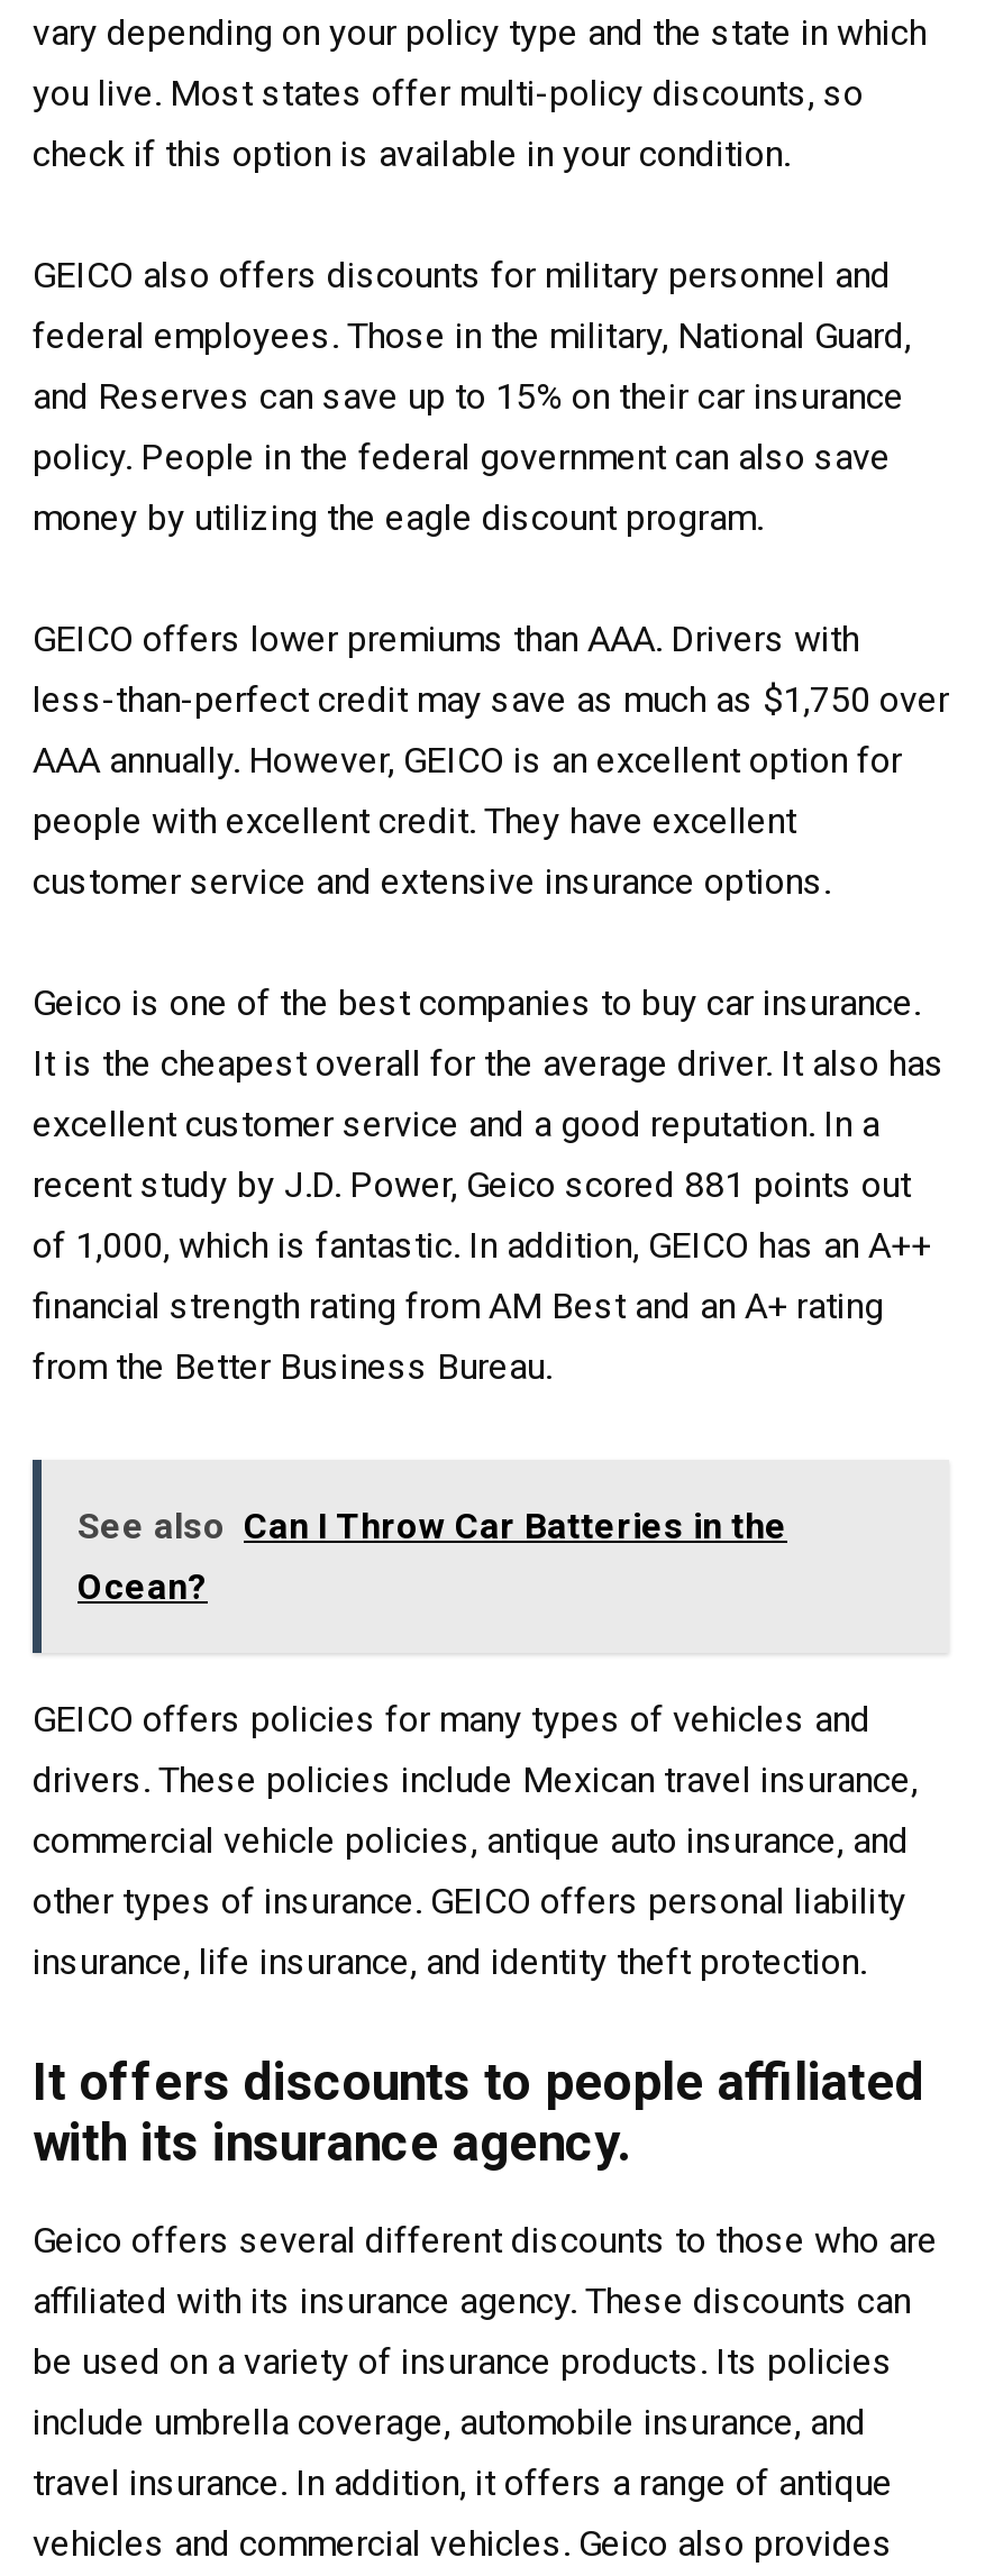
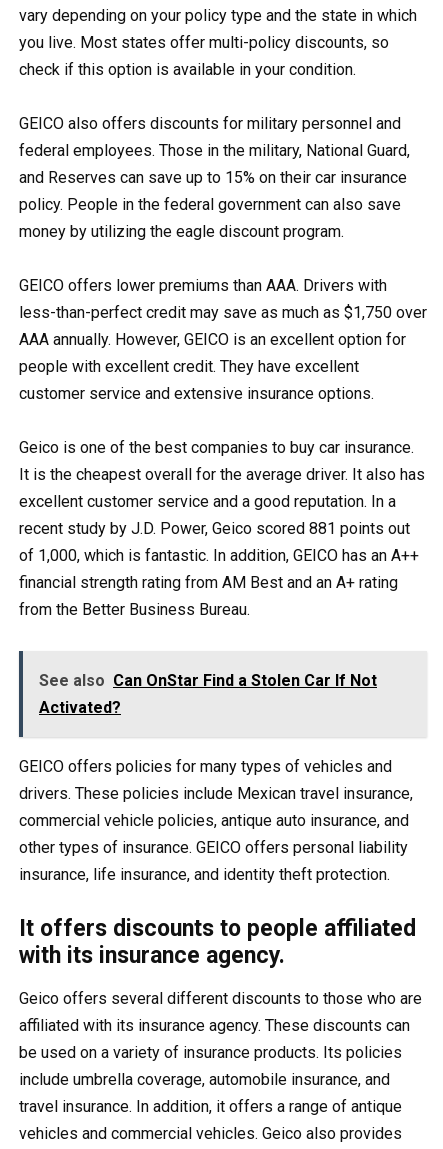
[77,1504,787,1607] See also Can I Throw Car Batteries in the | Ocean? -> [39,671,377,717] See also Can OnStar Find a Stolen Car If Not | Activated?

